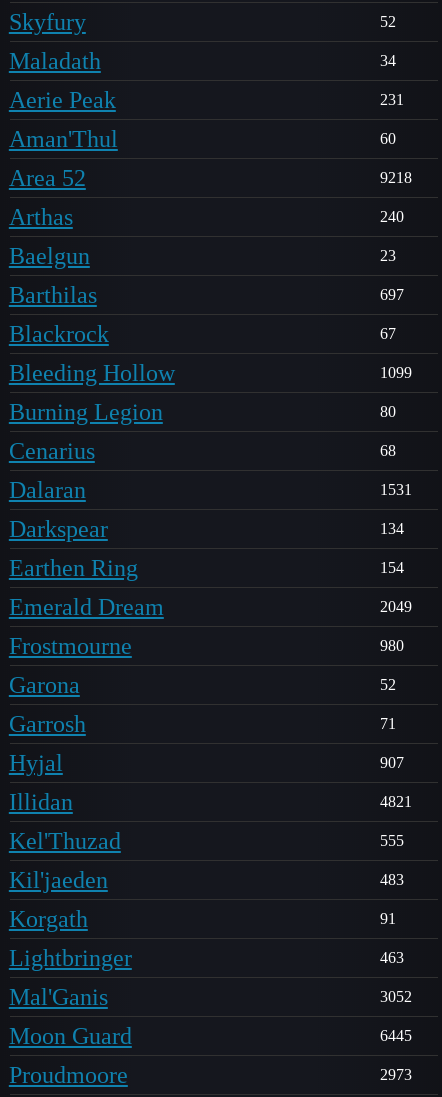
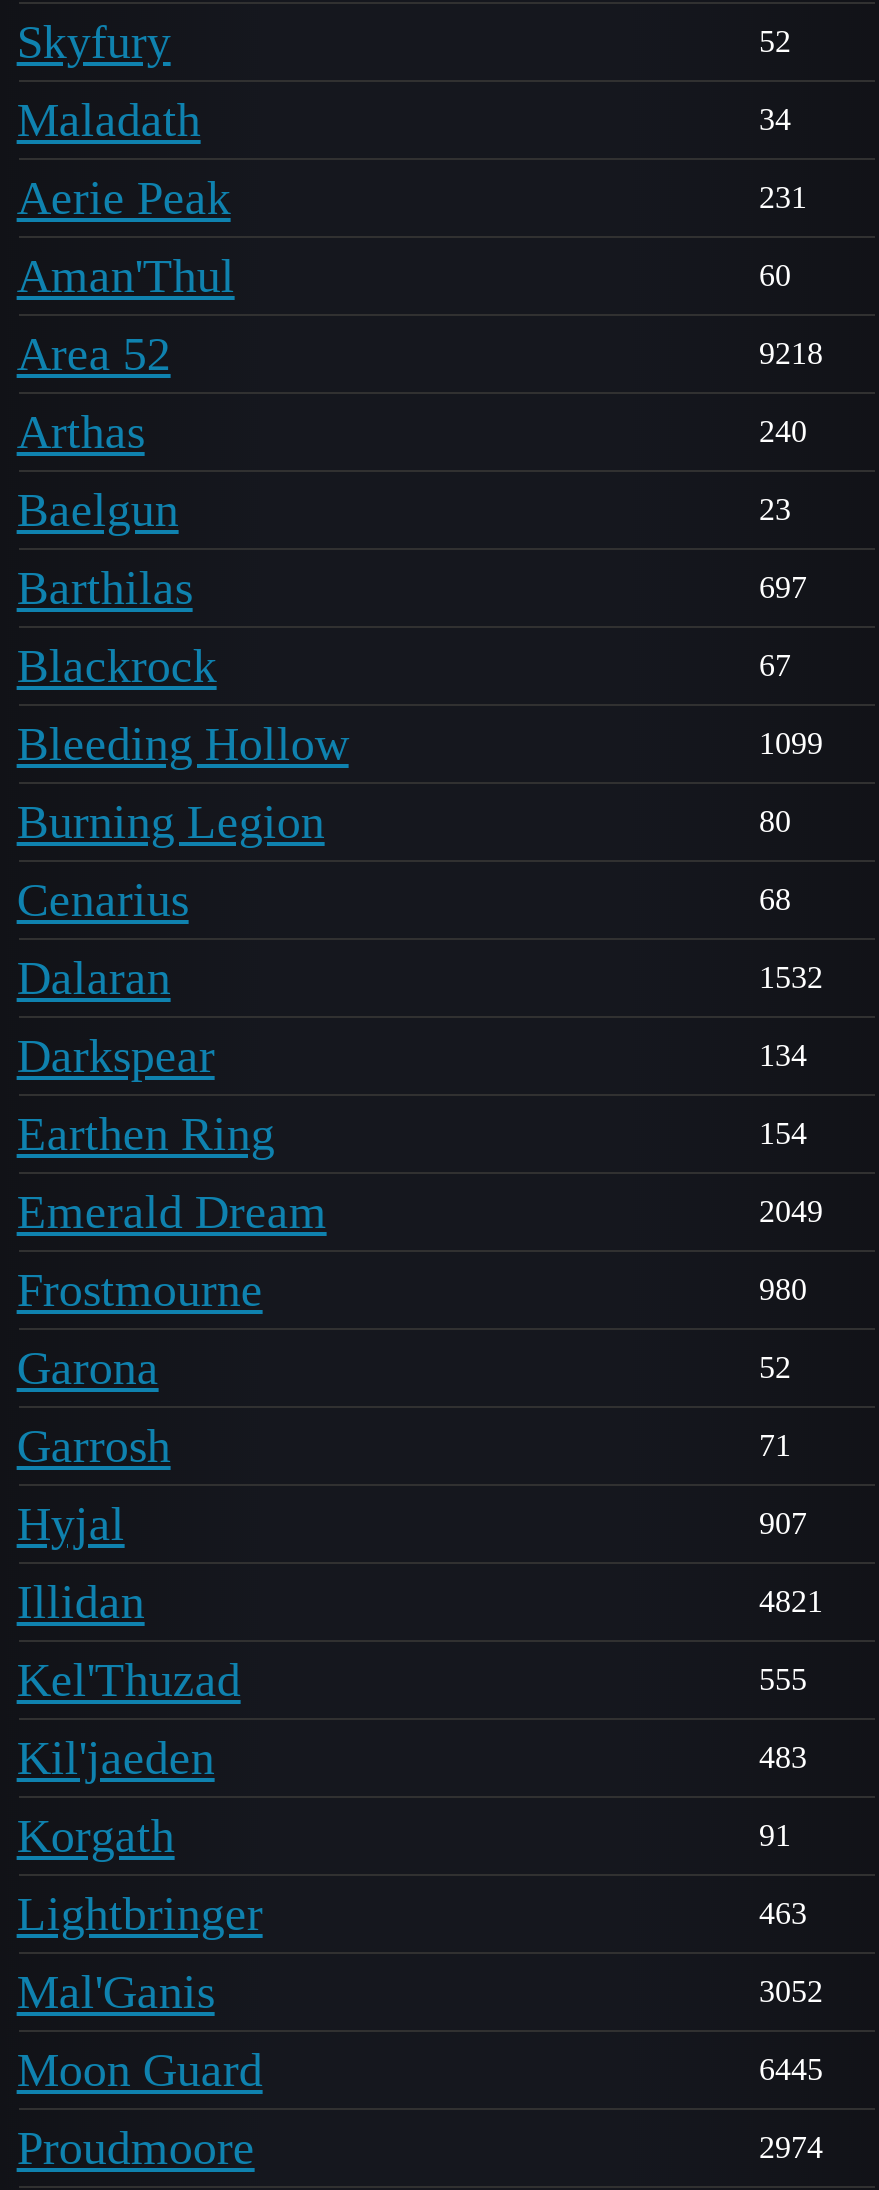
[380,481,412,498] 1531 -> [759,960,823,994] 1532
[380,1066,412,1083] 2973 -> [759,2130,823,2164] 2974

